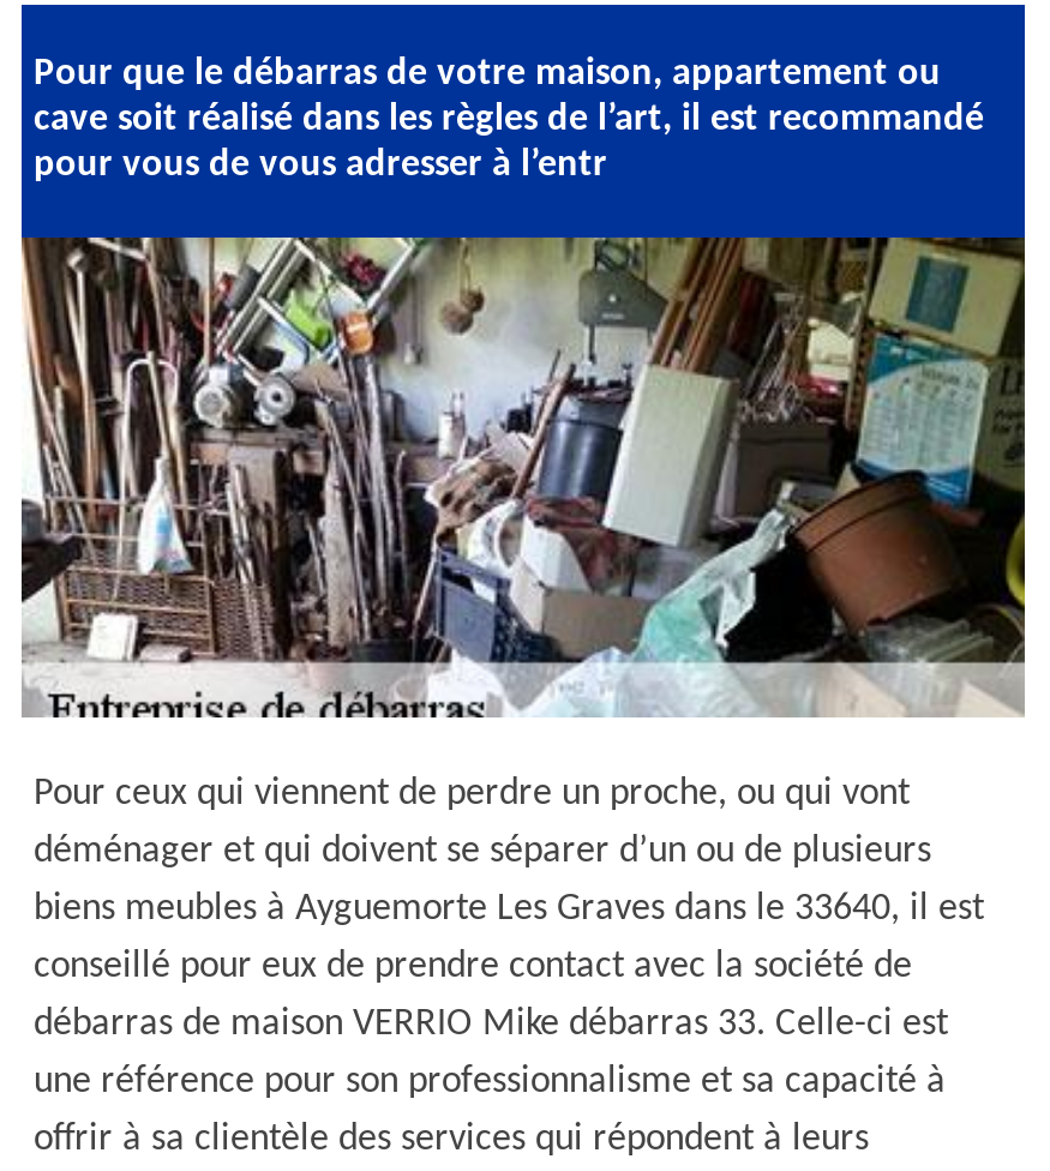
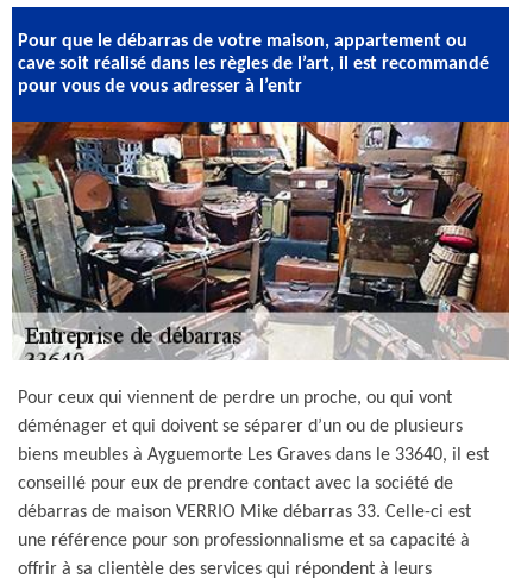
[22,235,1027,720] [image] -> [11,121,510,360] [image]

